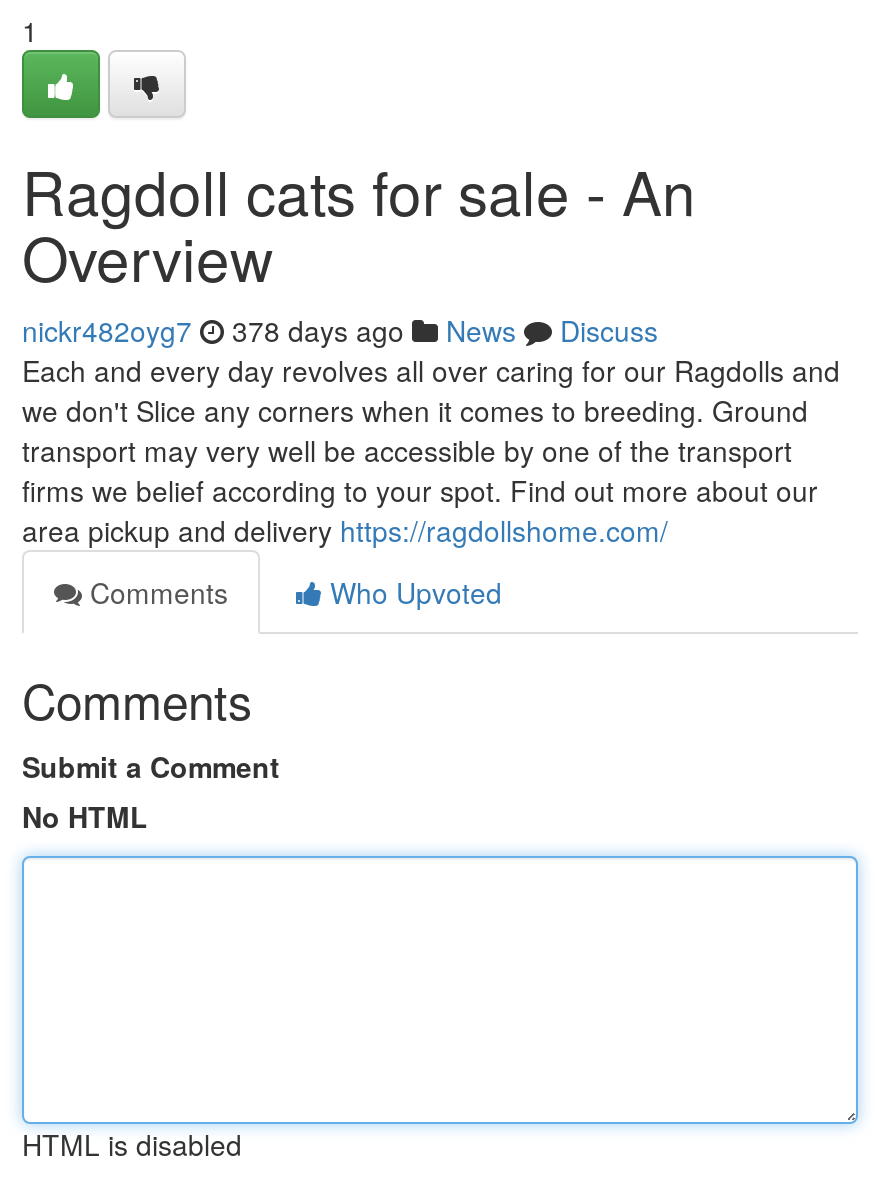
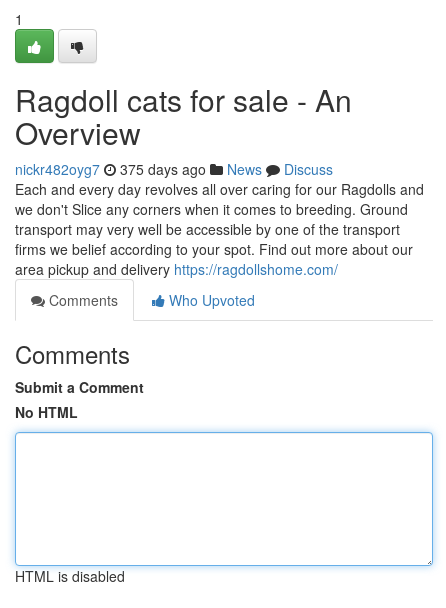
[22,310,658,350] nickr482oyg7 378 days ago News Discuss -> [15,159,333,179] nickr482oyg7 375 days ago News Discuss

